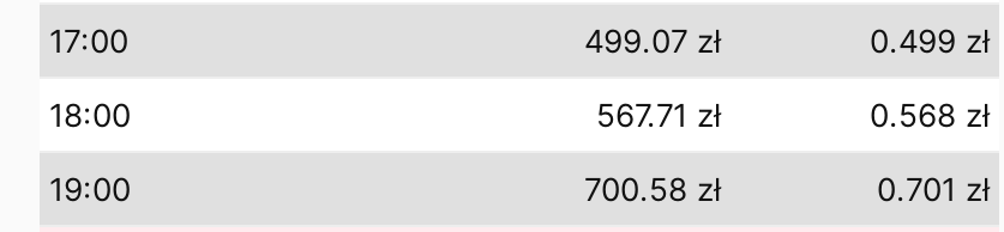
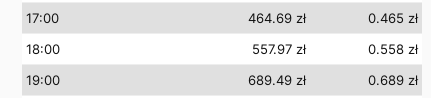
[584,22,721,60] 499.07 zł -> [248,10,306,26] 464.69 zł
[870,22,990,60] 0.499 zł -> [368,10,418,26] 0.465 zł
[596,96,721,134] 567.71 zł -> [252,41,306,57] 557.97 zł
[870,96,990,134] 0.568 zł -> [368,41,418,57] 0.558 zł
[584,170,990,208] 700.58 zł | 0.701 zł -> [248,72,418,88] 689.49 zł | 0.689 zł

